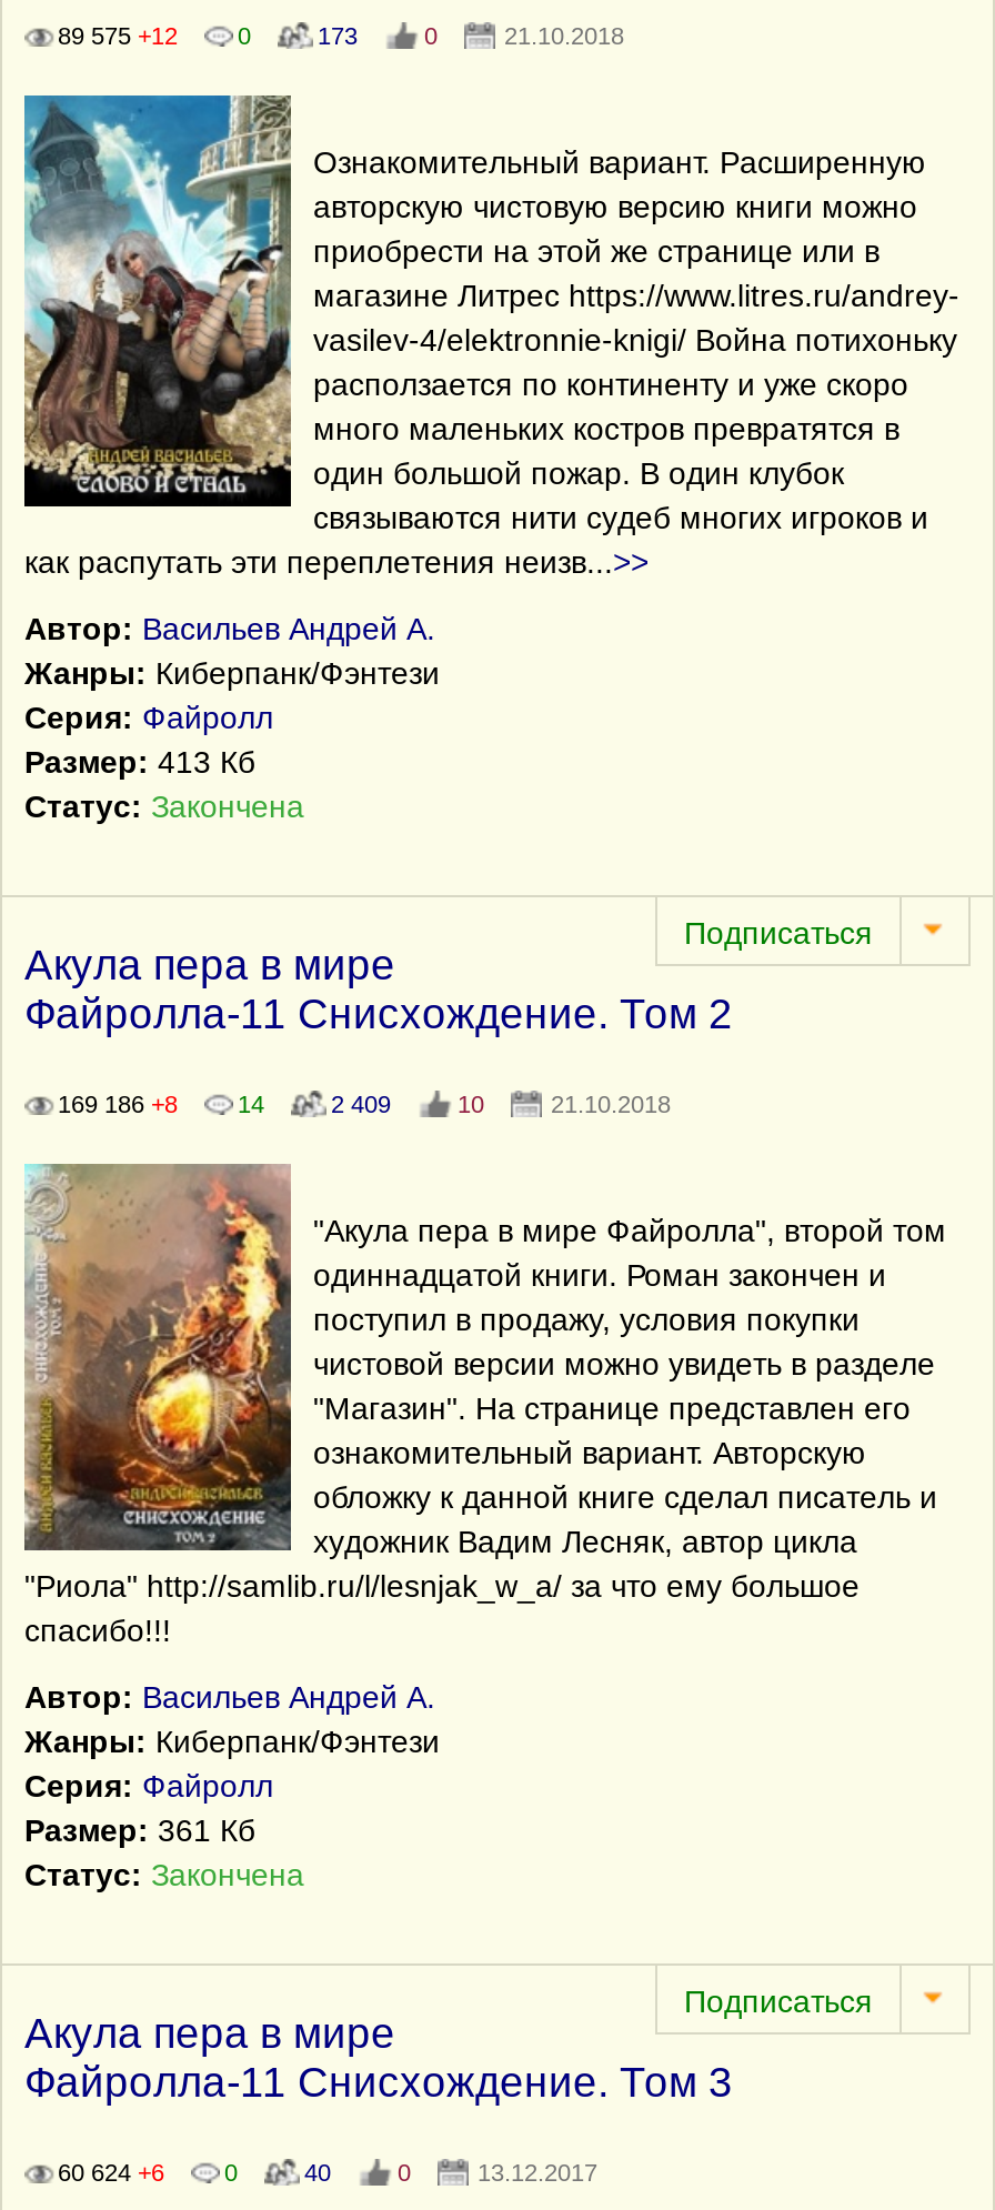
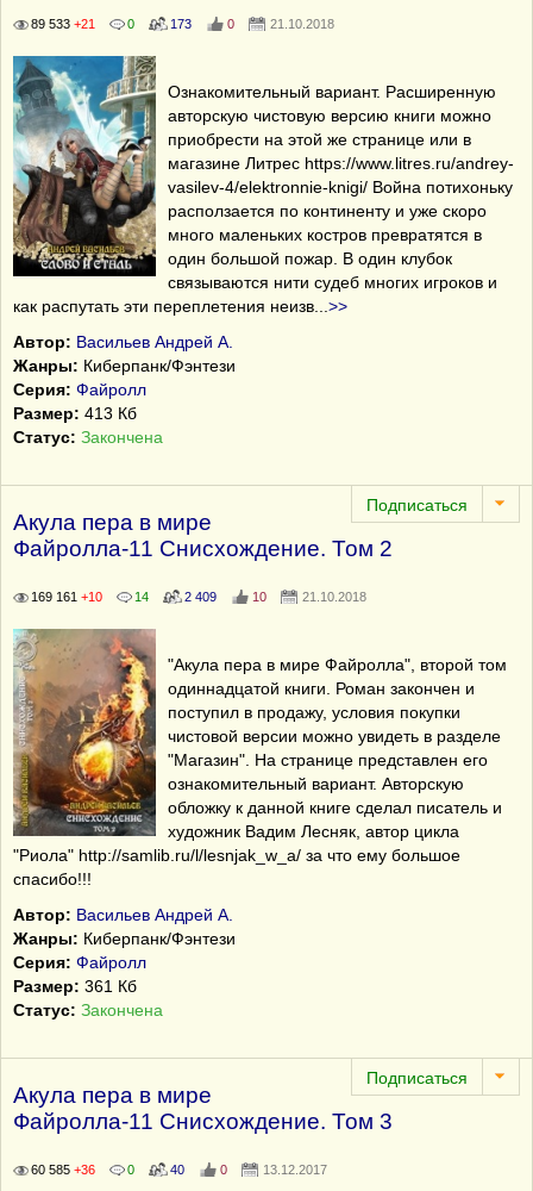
[58,22,178,49] 89 575 +12 -> [31,17,95,31] 89 533 +21
[58,1091,178,1117] 169 186 +8 -> [31,590,102,604] 169 161 +10
[58,2159,164,2186] 60 624 +6 -> [31,1162,95,1177] 60 585 +36

